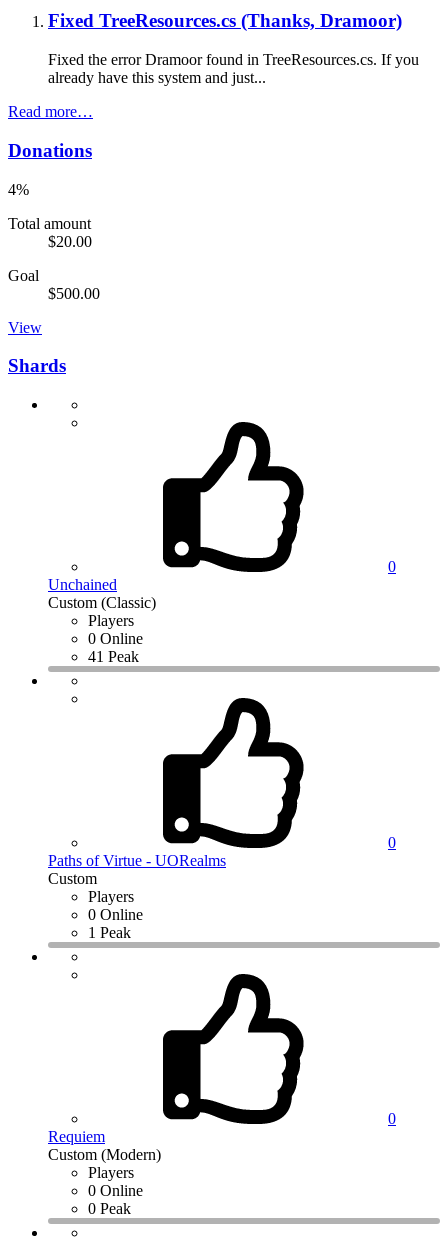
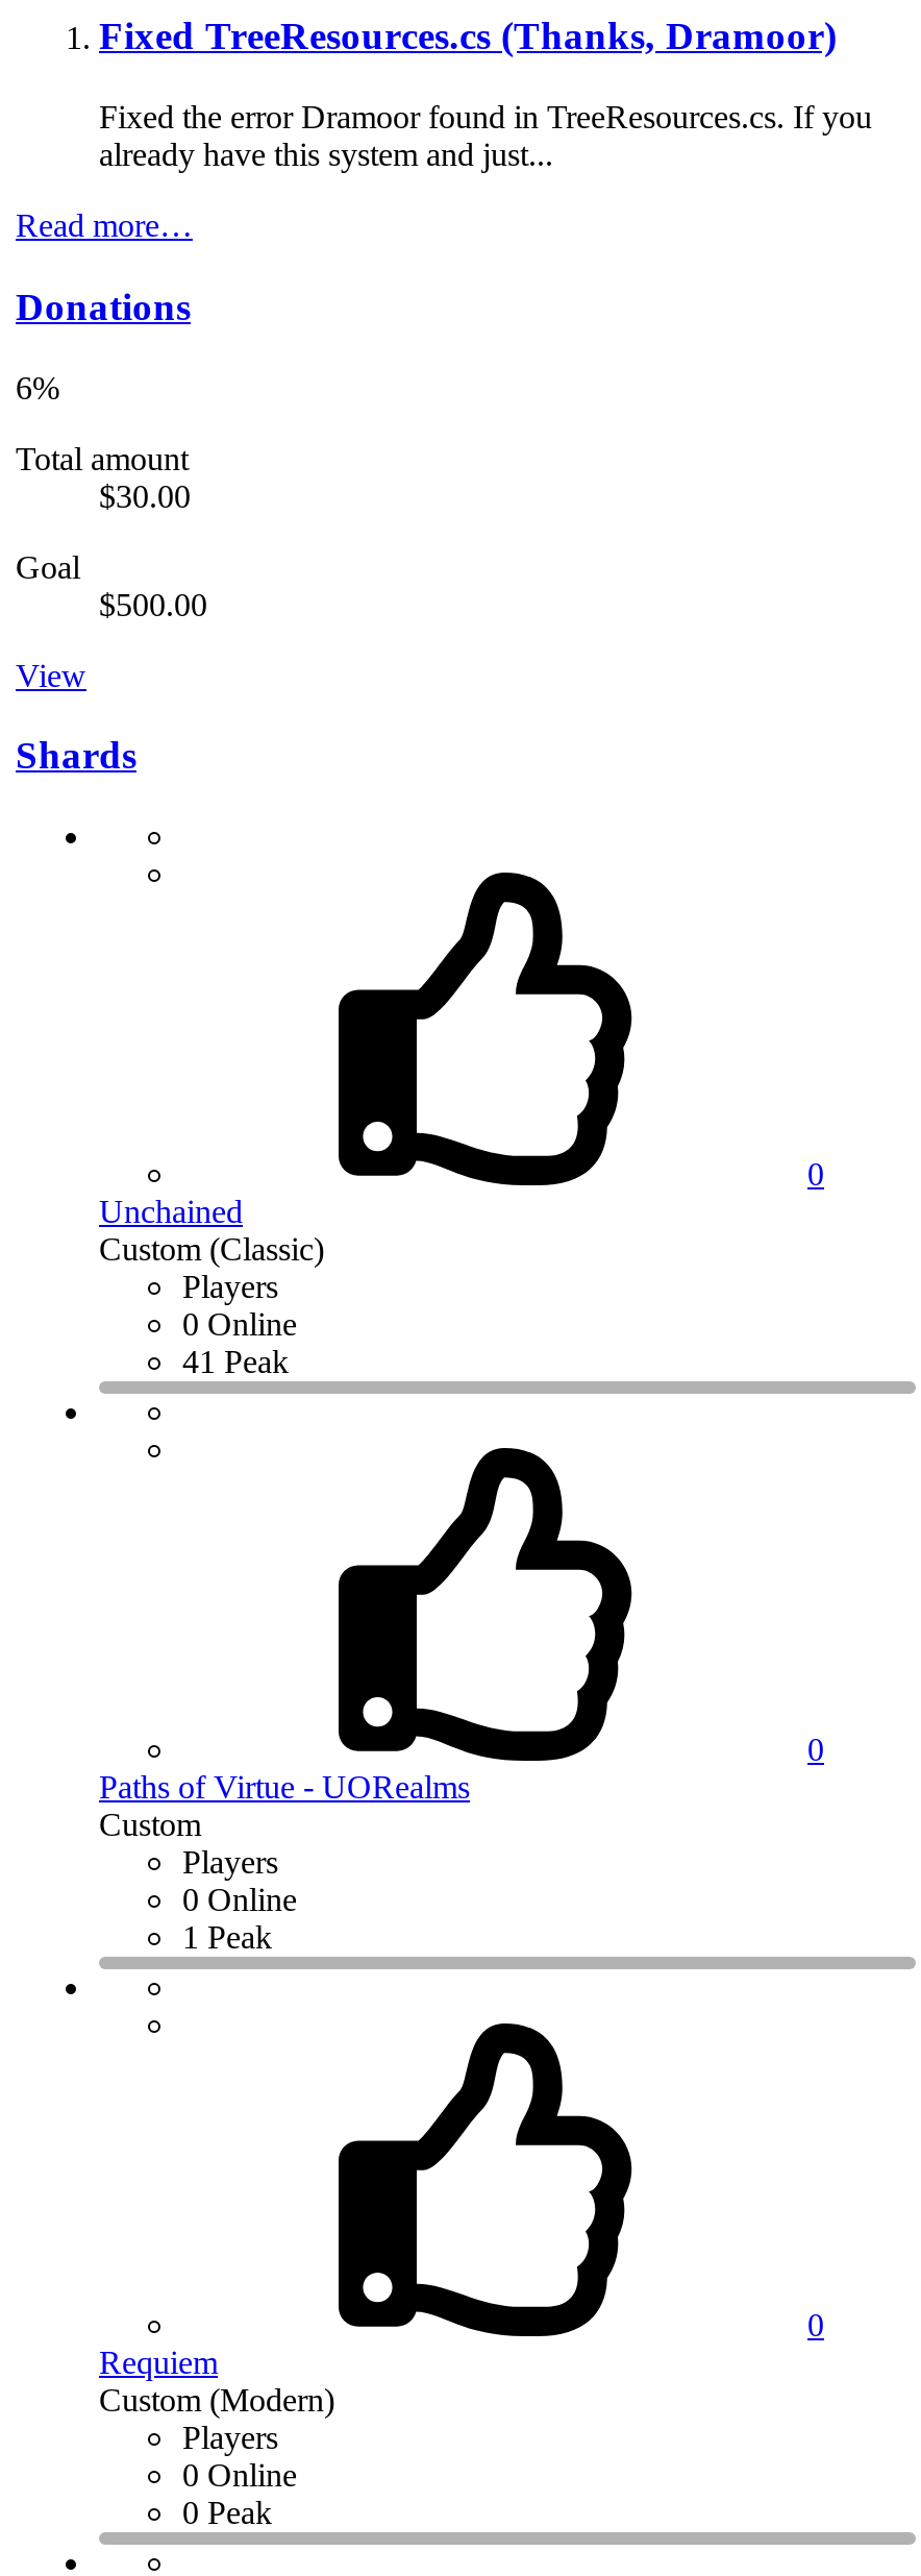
[8,180,29,197] 4% -> [16,369,59,404] 6%
[48,232,92,249] $20.00 -> [99,477,191,513] $30.00

